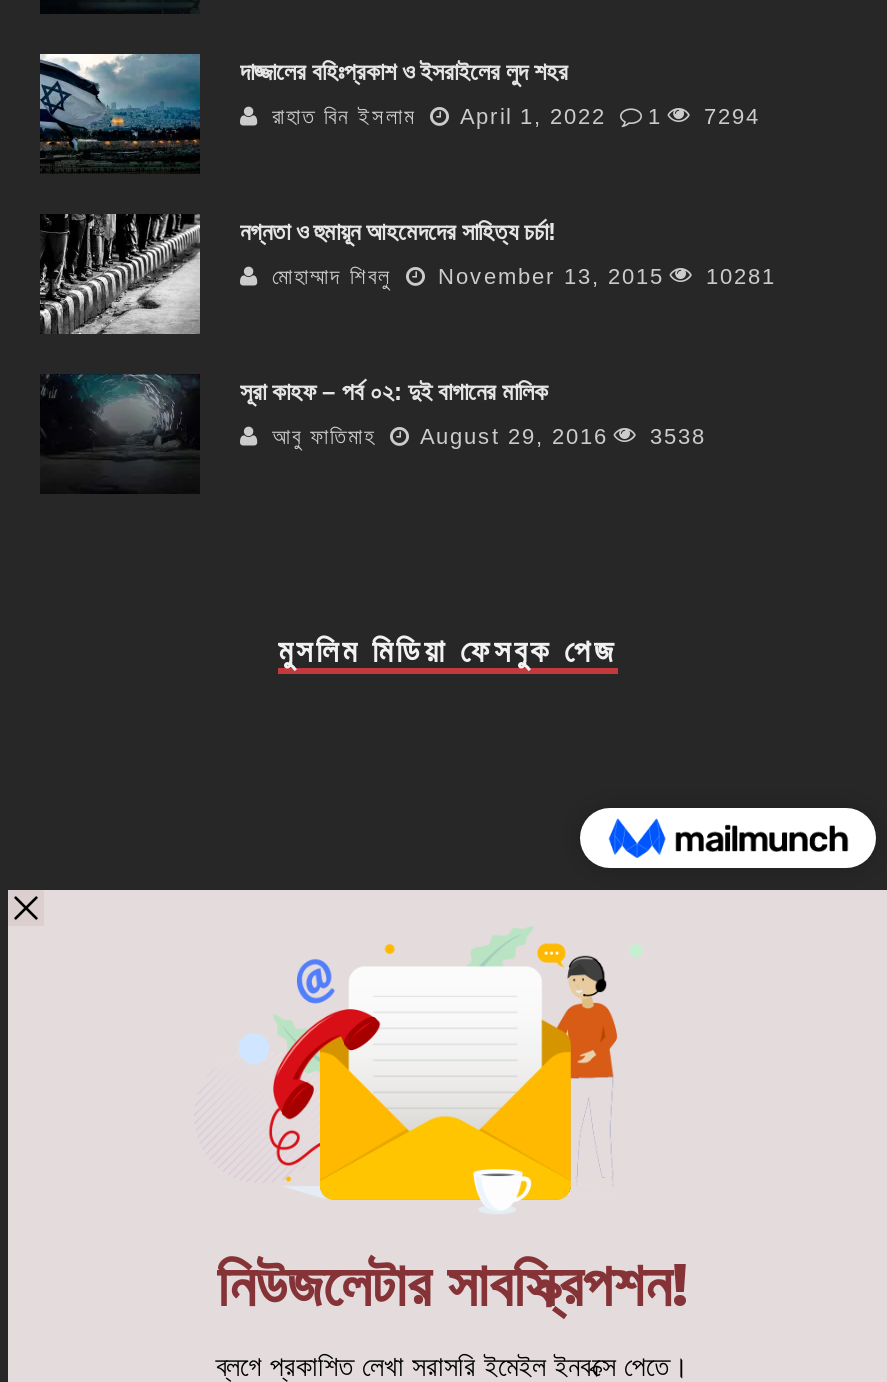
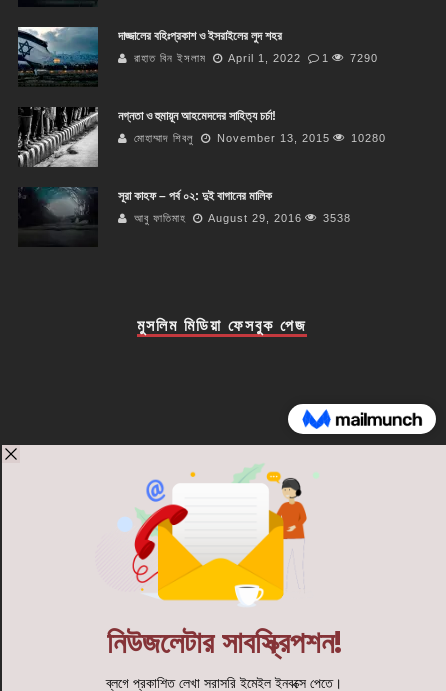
[272,105,760,129] রাহাত বিন ইসলাম April 1, 2022 1 7294 -> [134,52,378,64] রাহাত বিন ইসলাম April 1, 2022 1 7290
[272,265,776,289] মোহাম্মাদ শিবলু November 13, 2015 10281 -> [134,132,386,144] মোহাম্মাদ শিবলু November 13, 2015 10280

